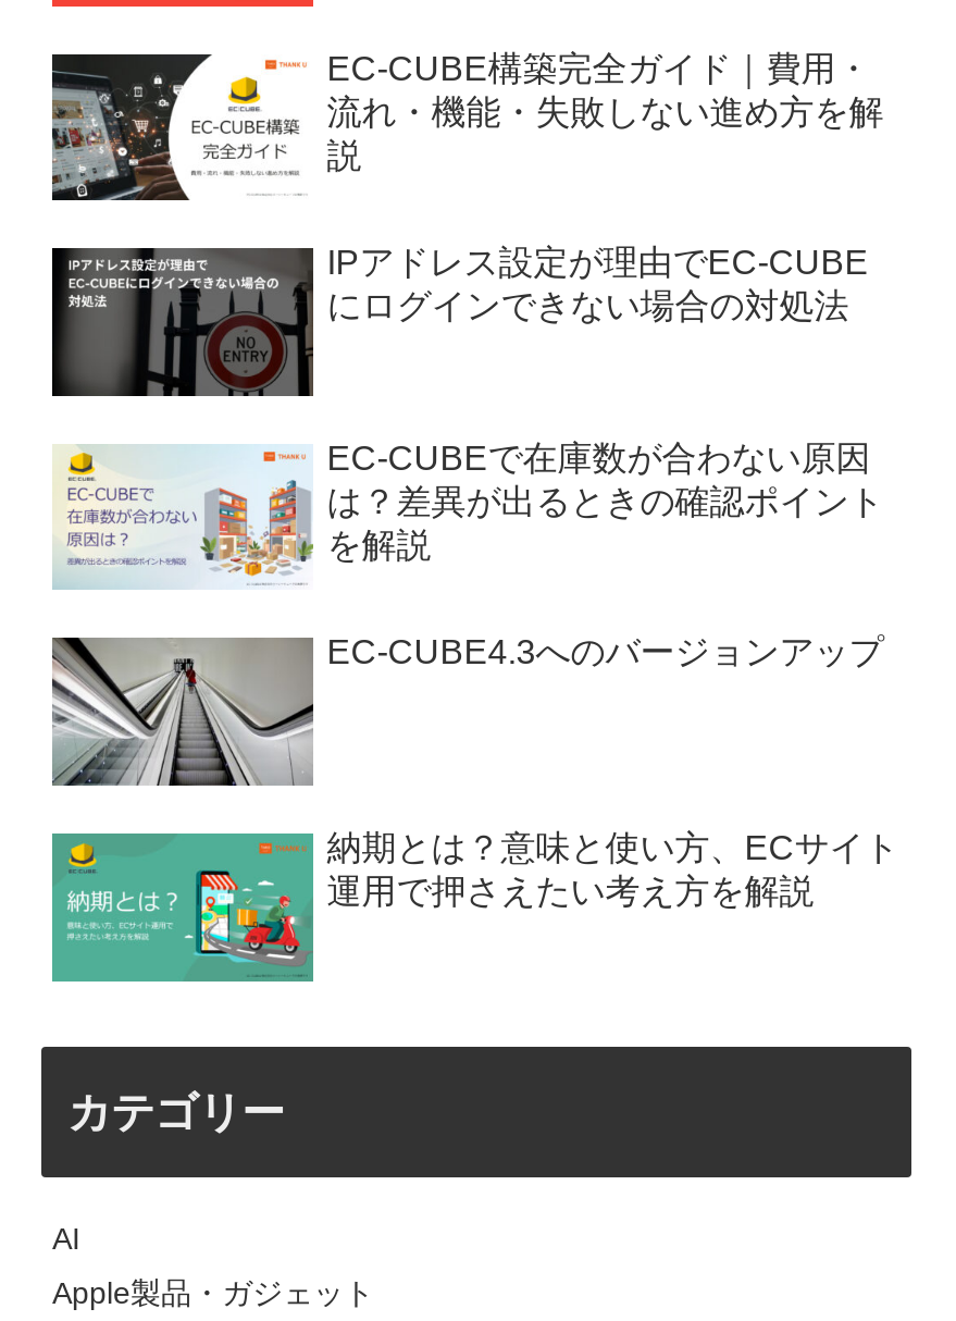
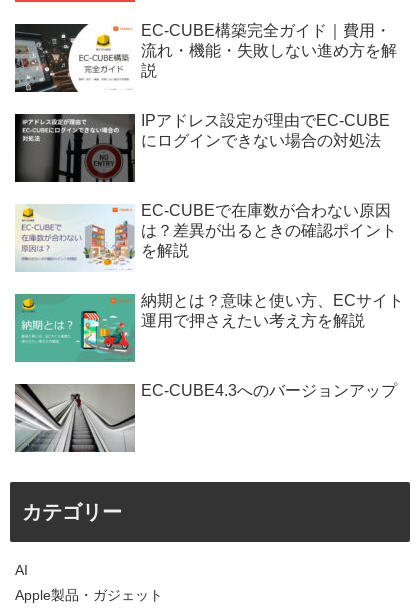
moved [50,634,884,787] -> [14,382,397,453]: [image] | EC-CUBE4.3へのバージョンアップ
moved [185,829,899,976] -> [76,292,404,360]: [image] | 納期とは？意味と使い方、ECサイト | 運用で押さえたい考え方を解説

